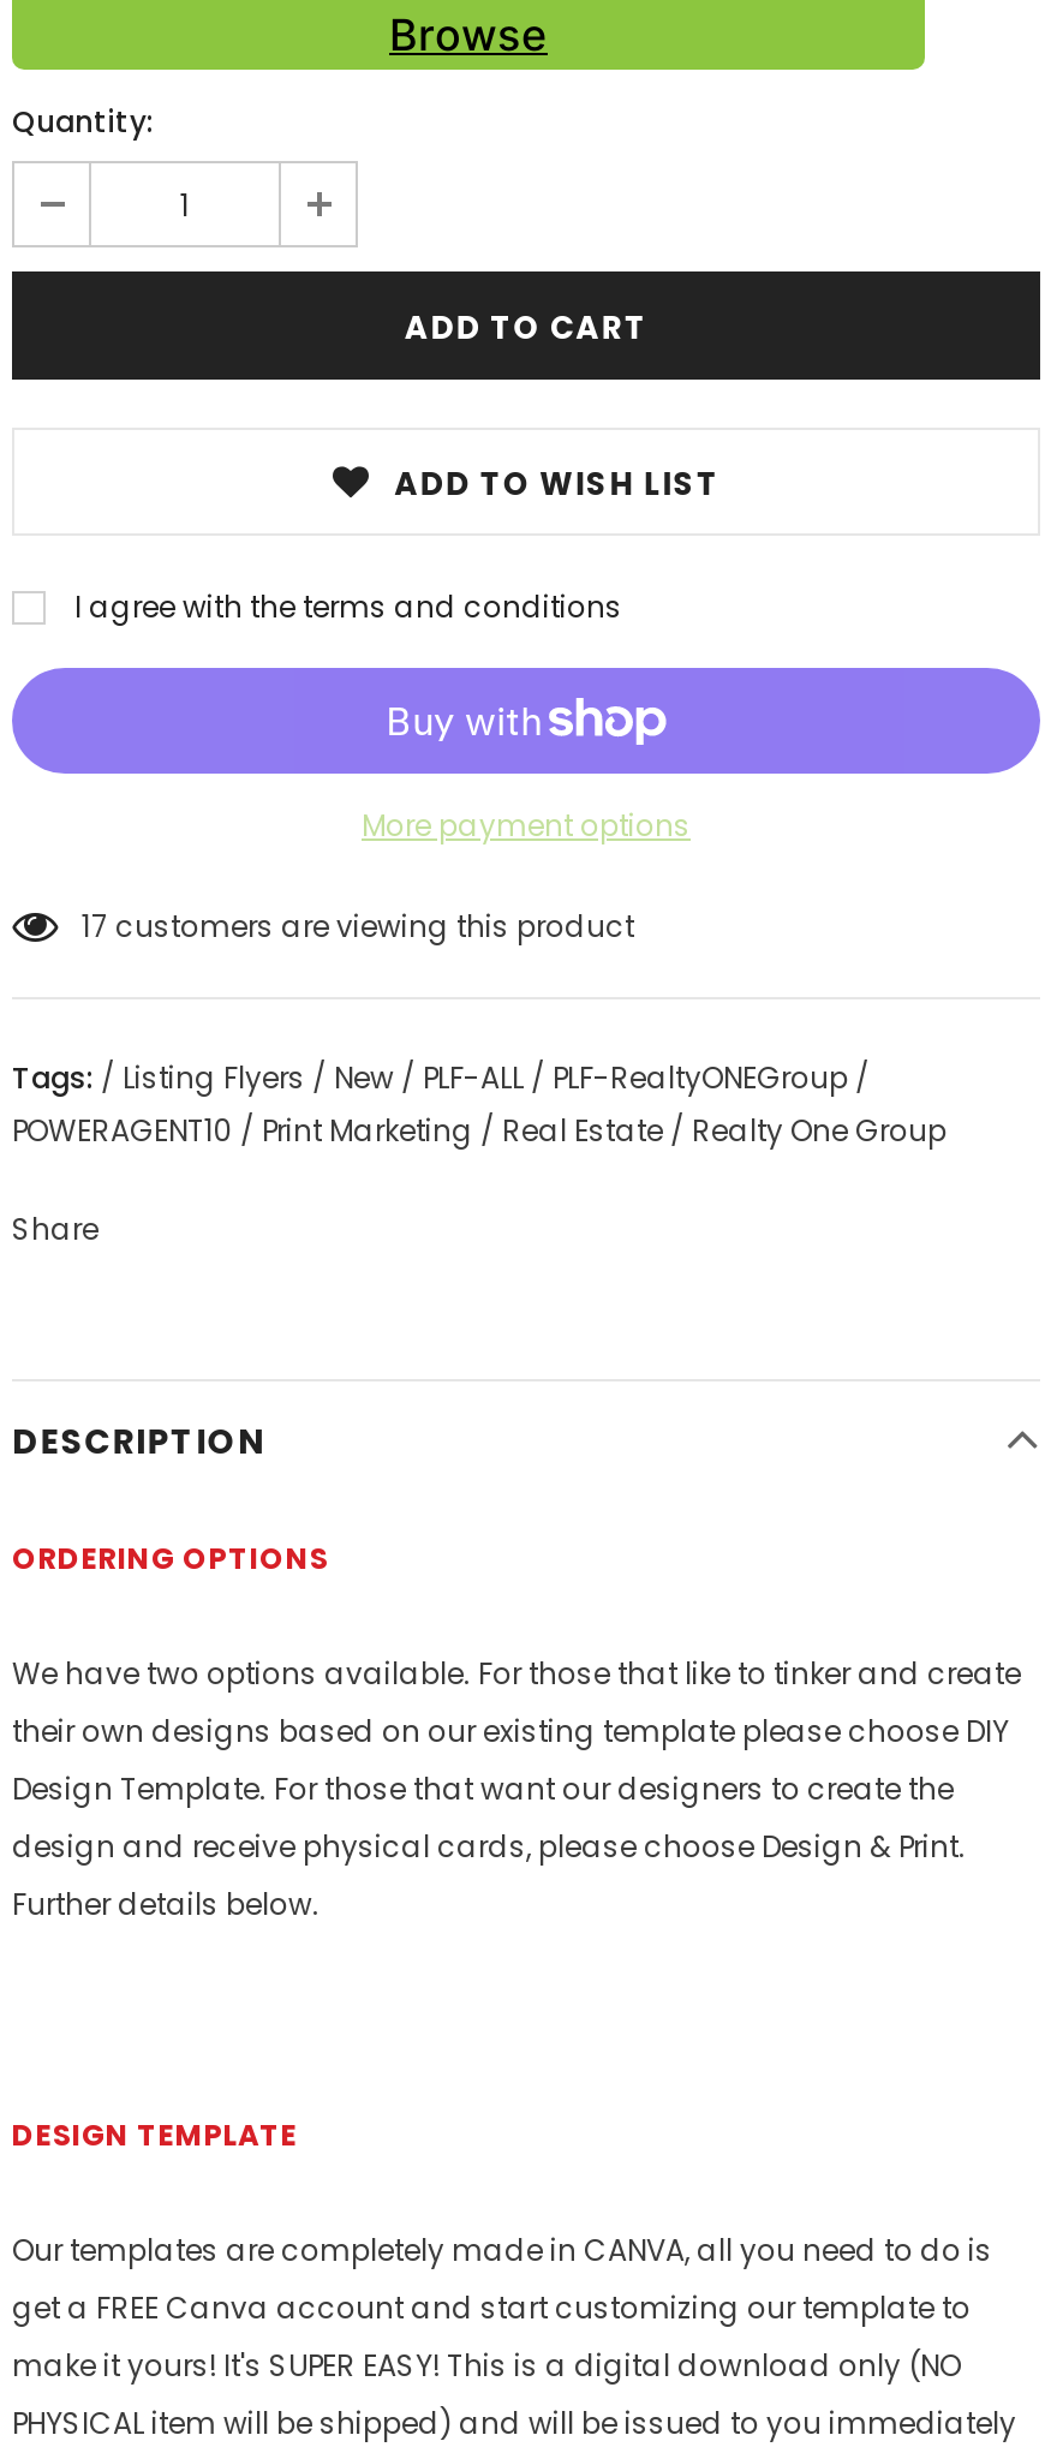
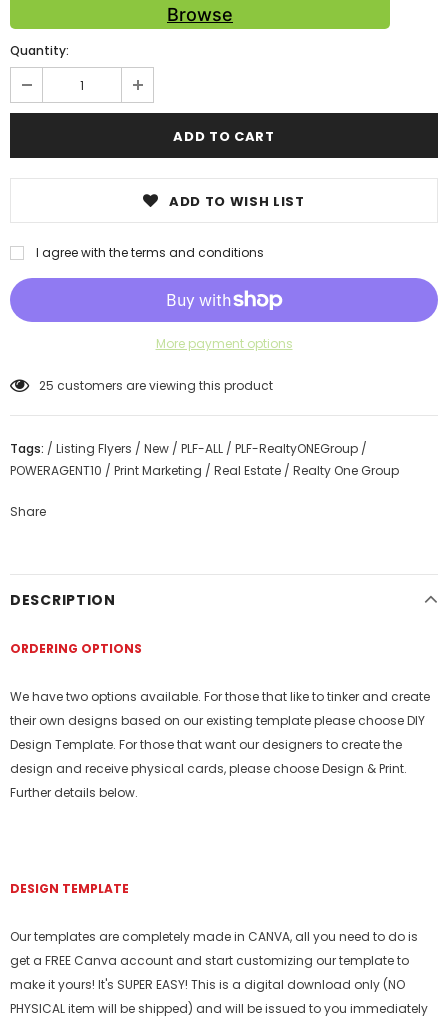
[82,906,634,947] 17 customers are viewing this product -> [39,377,273,394] 25 customers are viewing this product

